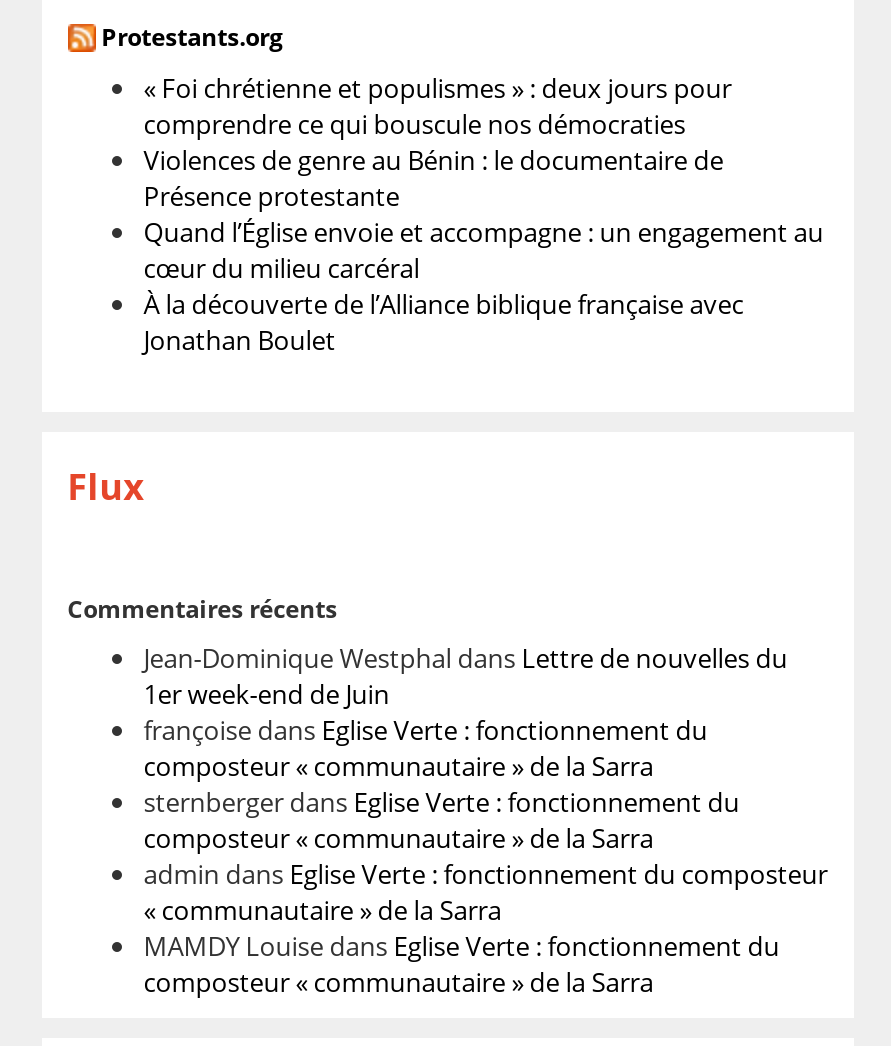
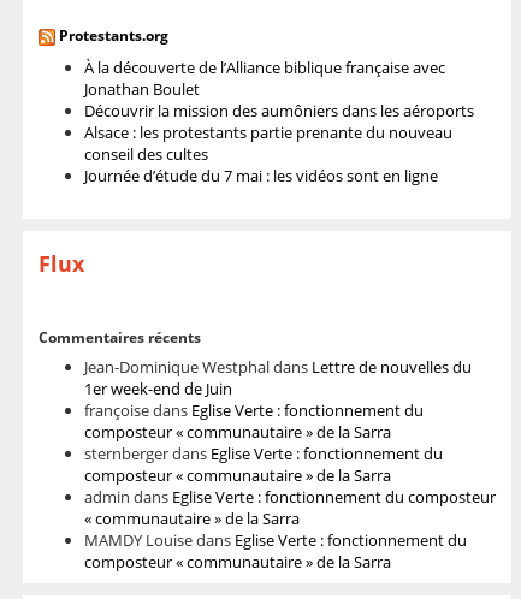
[143,71,823,287] « Foi chrétienne et populismes » : deux jours pour | comprendre ce qui bouscule nos démocraties | Violences de genre au Bénin : le documentaire de | Présence protestante | Quand l’Église envoie et accompagne : un engagement au | cœur du milieu carcéral -> none
moved [143,287,743,359] -> [84,56,445,100]: À la découverte de l’Alliance biblique française avec | Jonathan Boulet
none -> [84,100,474,186] Découvrir la mission des aumôniers dans les aéroports | Alsace : les protestants partie prenante du nouveau | conseil des cultes | Journée d’étude du 7 mai : les vidéos sont en ligne

